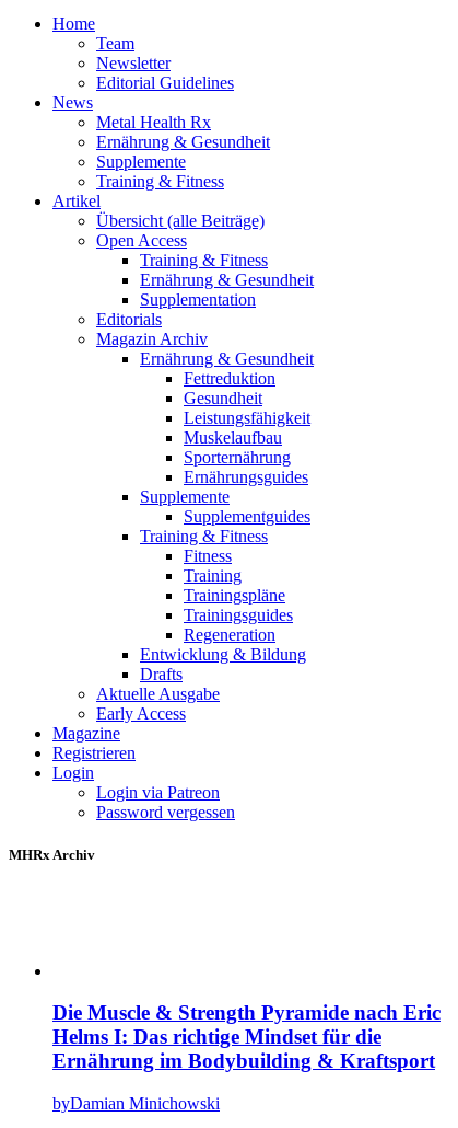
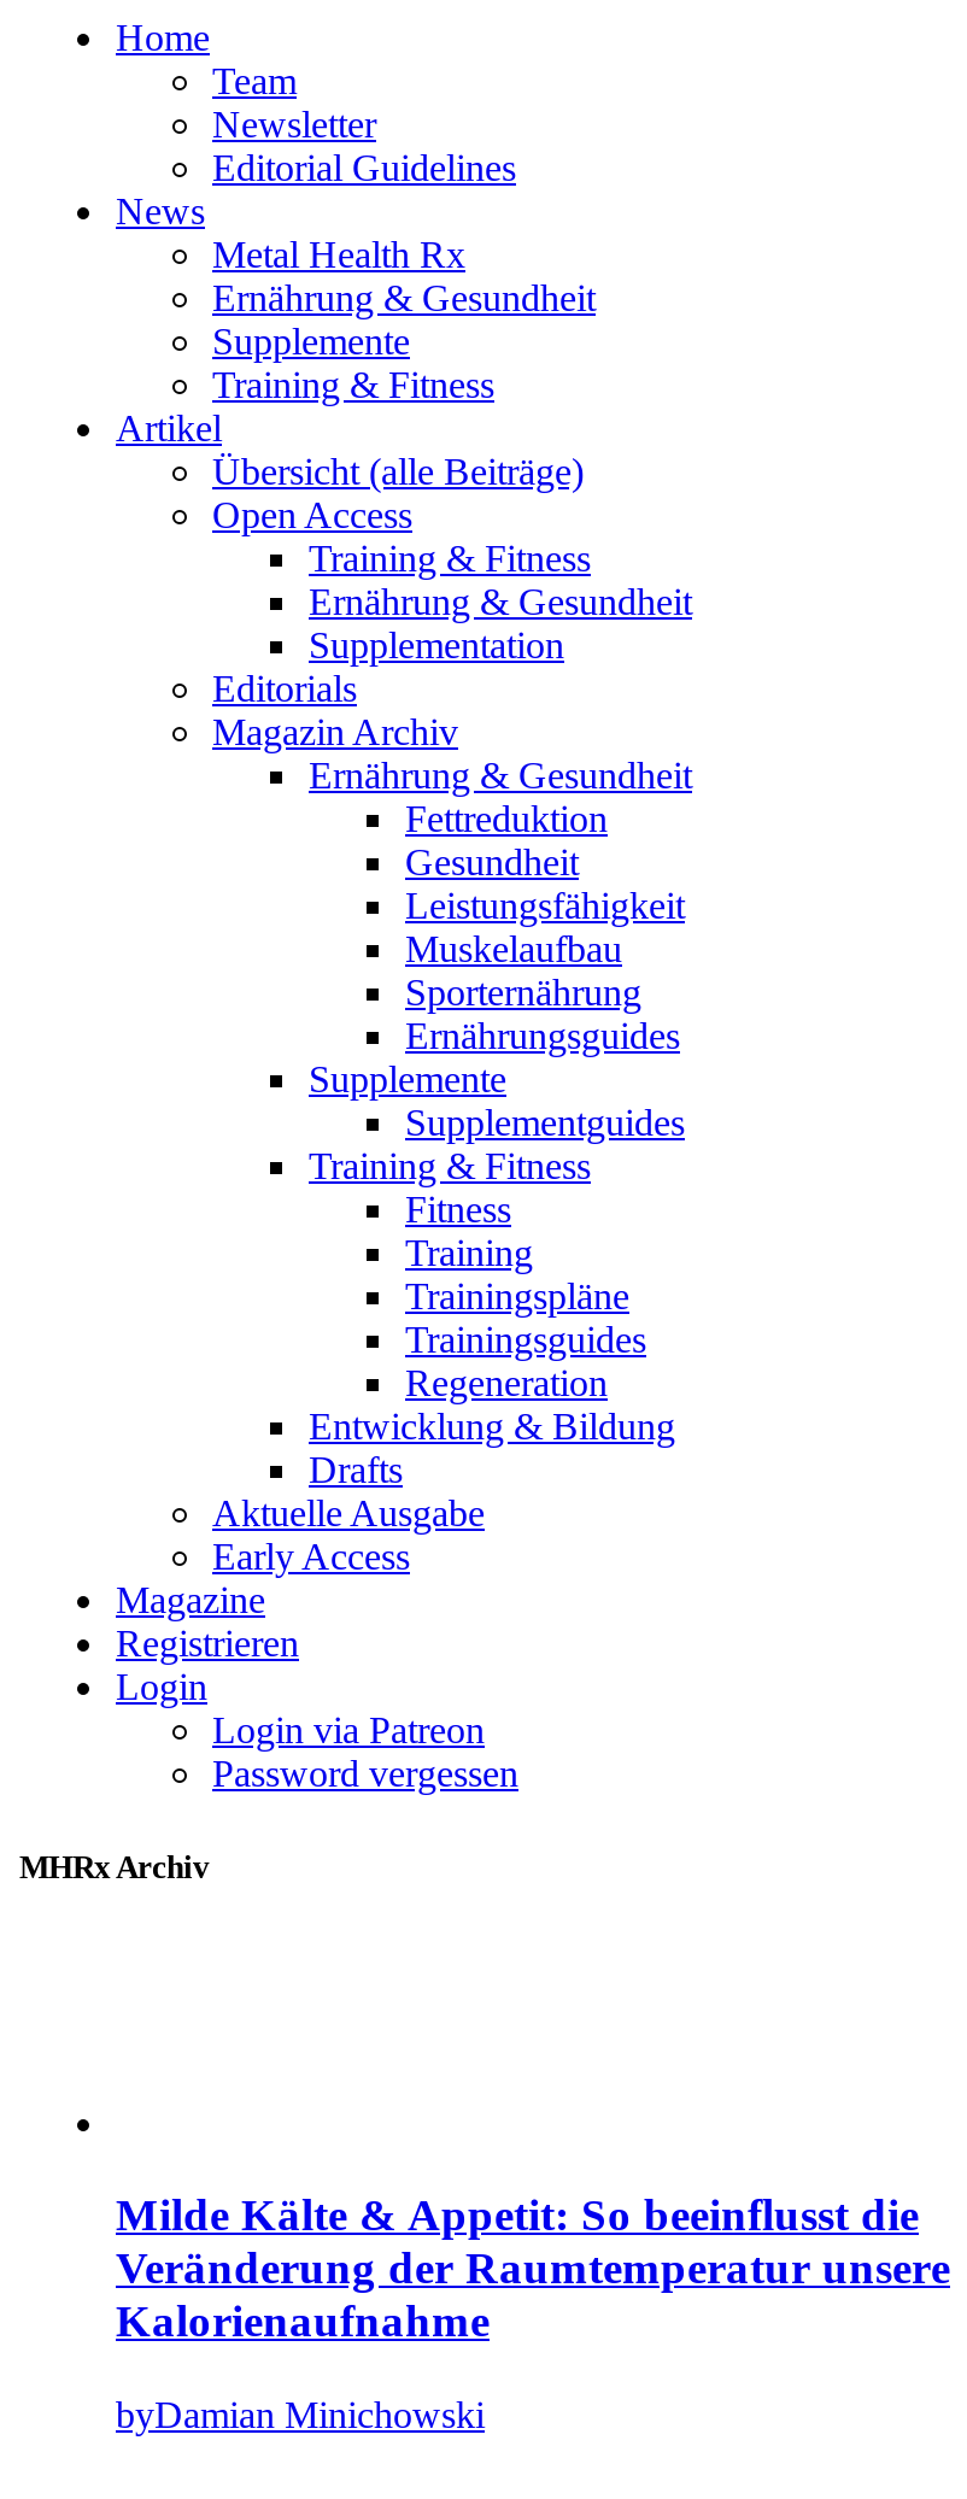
[52,1001,441,1072] Die Muscle & Strength Pyramide nach Eric | Helms I: Das richtige Mindset für die | Ernährung im Bodybuilding & Kraftsport -> [116,2190,950,2347] Milde Kälte & Appetit: So beeinflusst die | Veränderung der Raumtemperatur unsere | Kalorienaufnahme

